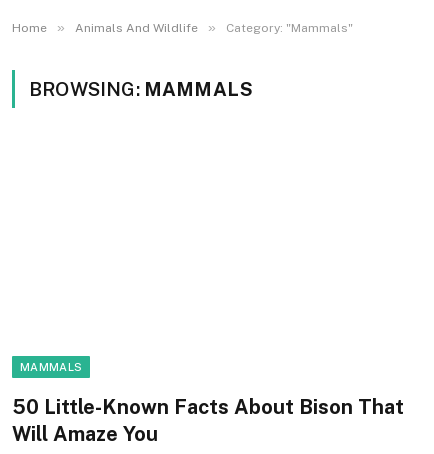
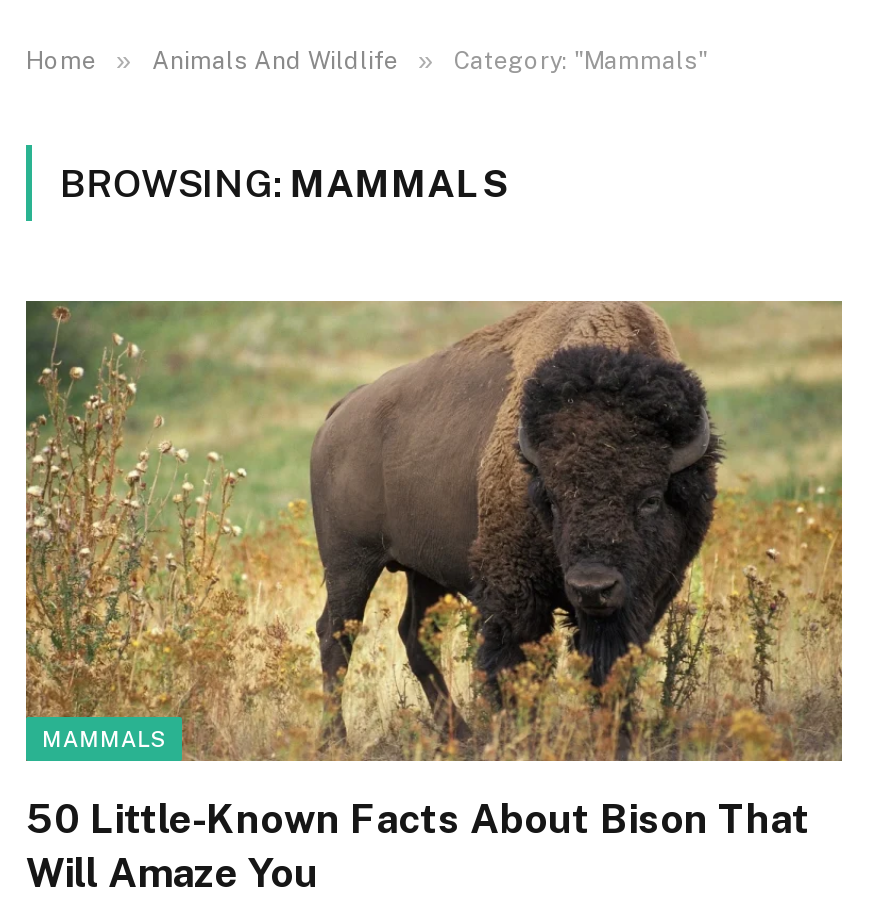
none -> [24,299,844,763] [image]

